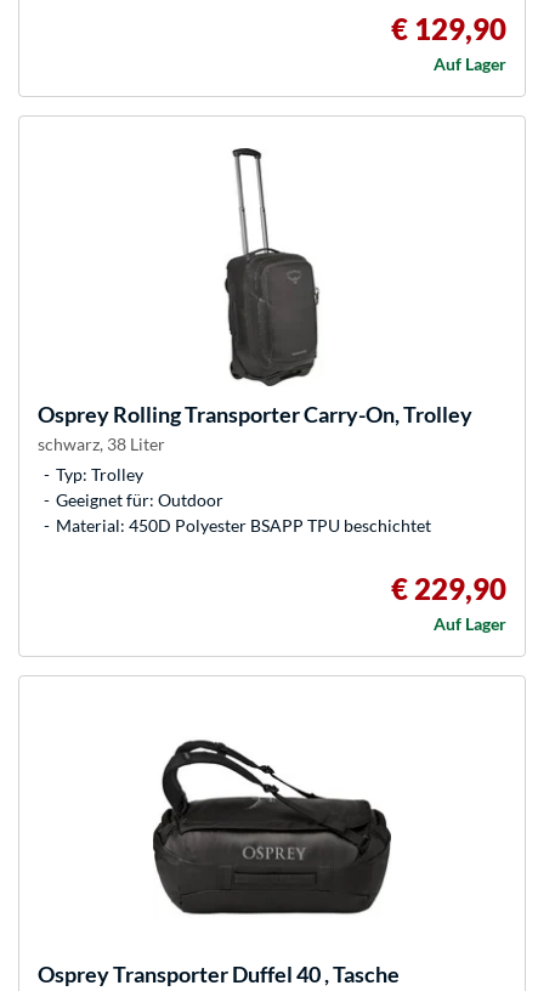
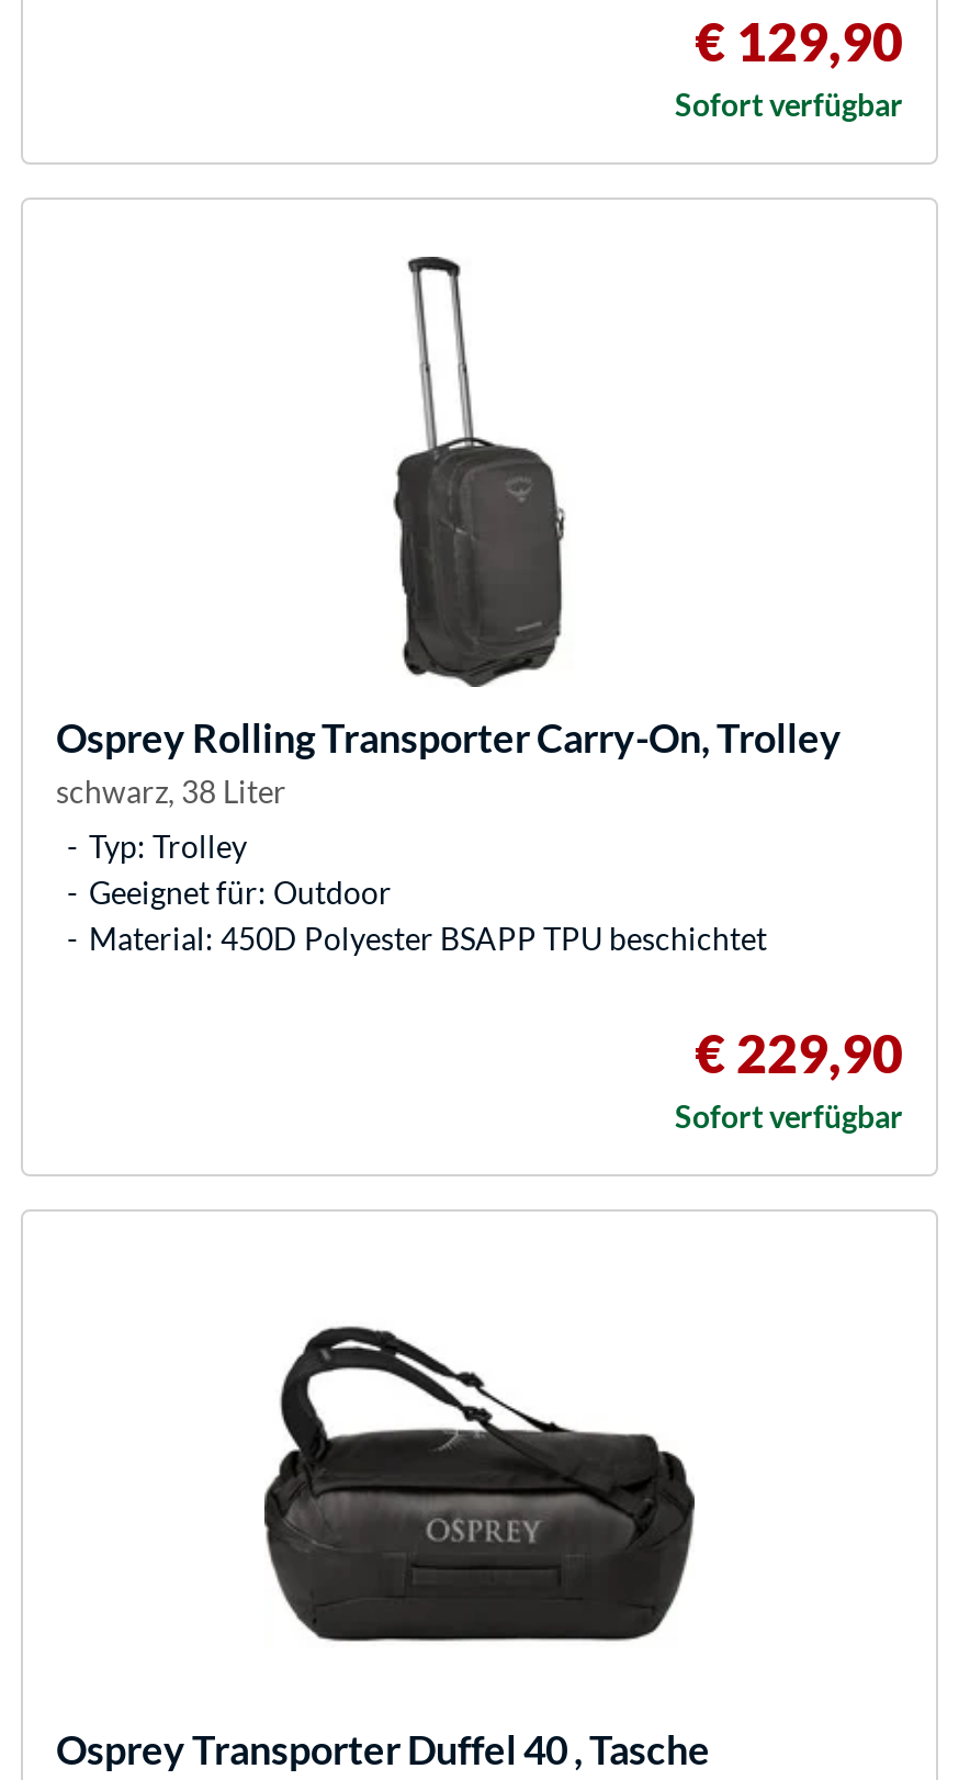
[434,54,506,75] Auf Lager -> [675,86,903,124] Sofort verfügbar
[434,614,506,634] Auf Lager -> [675,1098,903,1136] Sofort verfügbar

